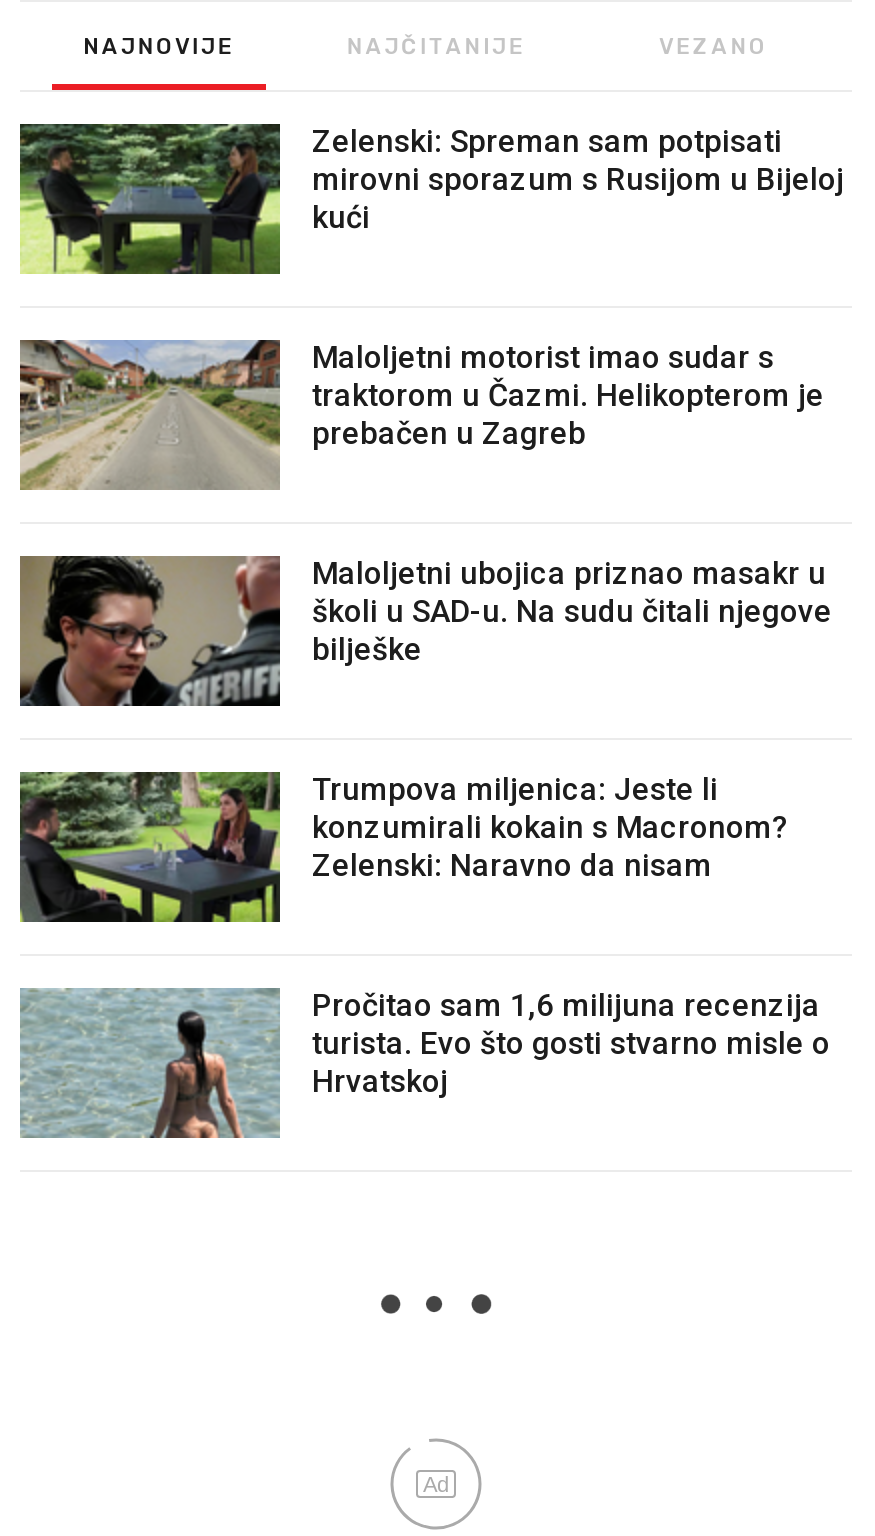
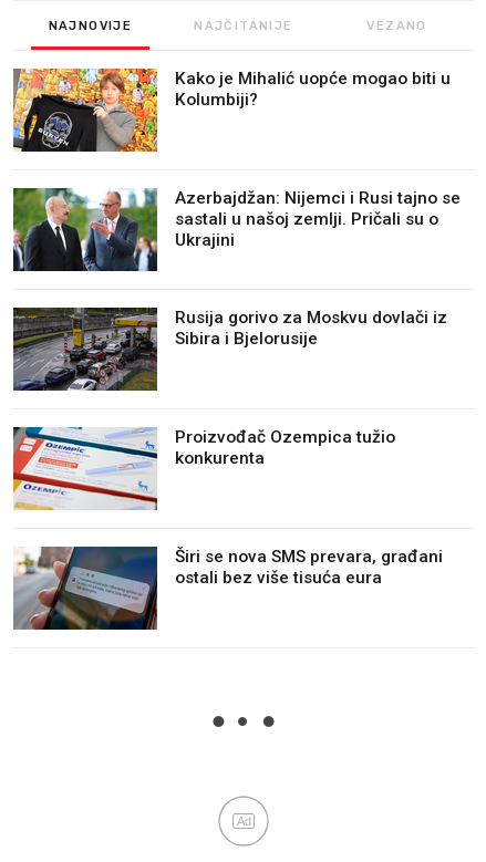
[18,122,844,276] [image] | Zelenski: Spreman sam potpisati | mirovni sporazum s Rusijom u Bijeloj | kući -> [12,67,451,153] [image] | Kako je Mihalić uopće mogao biti u | Kolumbiji?
[18,338,824,492] [image] | Maloljetni motorist imao sudar s | traktorom u Čazmi. Helikopterom je | prebačen u Zagreb -> [12,187,461,272] [image] | Azerbajdžan: Nijemci i Rusi tajno se | sastali u našoj zemlji. Pričali su o | Ukrajini
[18,554,832,708] [image] | Maloljetni ubojica priznao masakr u | školi u SAD-u. Na sudu čitali njegove | bilješke -> [12,307,447,392] [image] | Rusija gorivo za Moskvu dovlači iz | Sibira i Bjelorusije
[18,770,788,924] [image] | Trumpova miljenica: Jeste li | konzumirali kokain s Macronom? | Zelenski: Naravno da nisam -> [12,426,395,511] [image] | Proizvođač Ozempica tužio | konkurenta
[18,988,830,1140] [image] | Pročitao sam 1,6 milijuna recenzija | turista. Evo što gosti stvarno misle o | Hrvatskoj -> [13,547,443,631] [image] | Širi se nova SMS prevara, građani | ostali bez više tisuća eura

